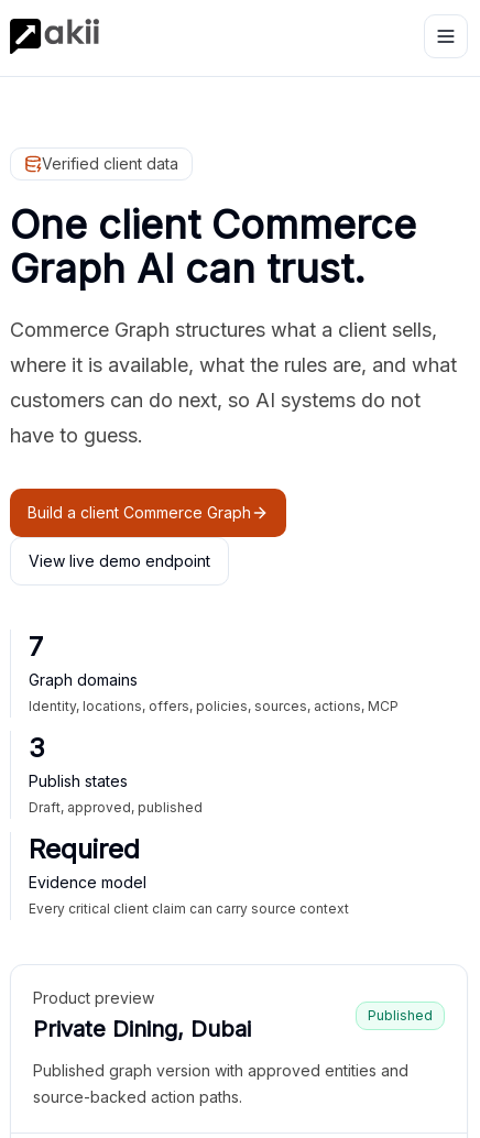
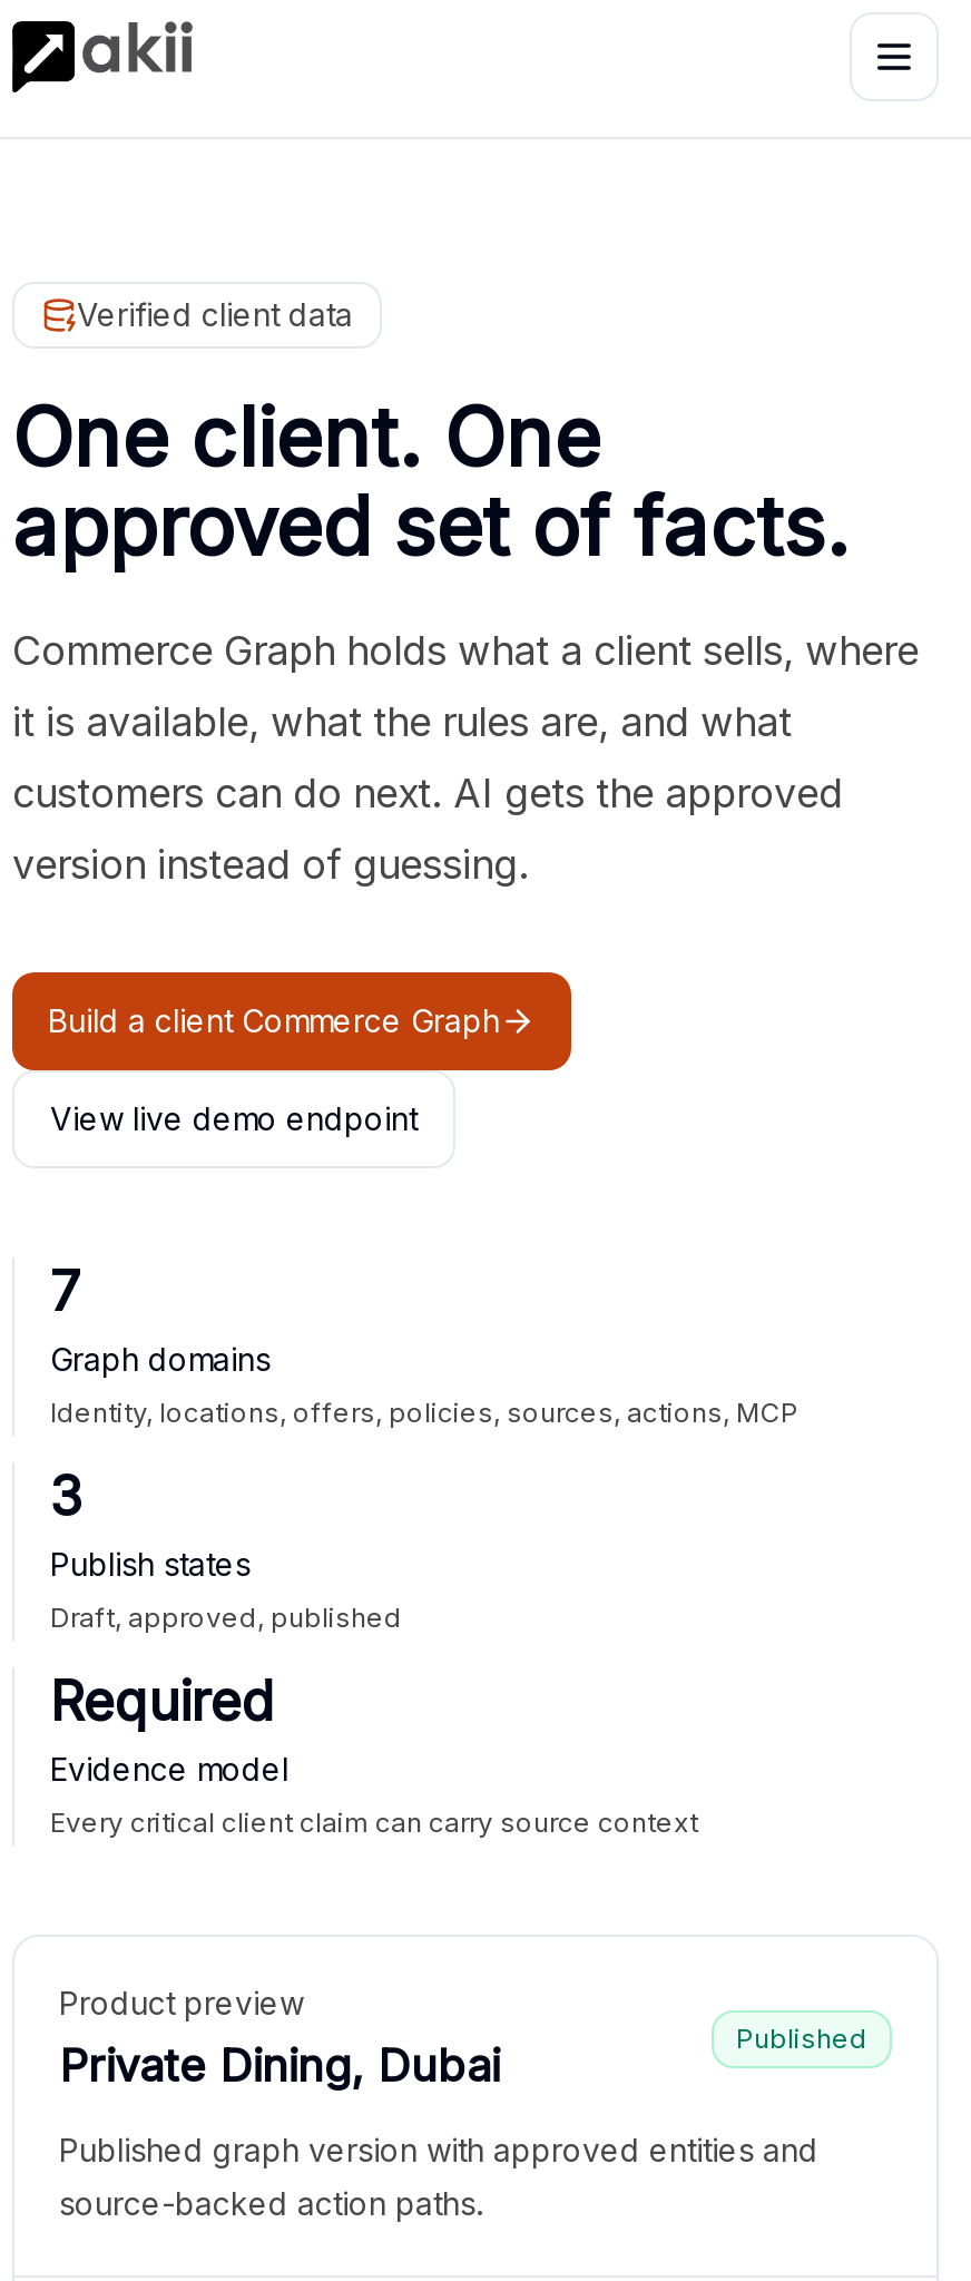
[10,200,416,293] One client Commerce | Graph AI can trust. -> [12,389,850,576] One client. One | approved set of facts.
[10,318,437,341] Commerce Graph structures what a client sells, -> [12,627,919,674] Commerce Graph holds what a client sells, where
[10,353,457,376] where it is available, what the rules are, and what -> [12,698,792,745] it is available, what the rules are, and what
[10,389,421,412] customers can do next, so AI systems do not -> [12,770,843,816] customers can do next. AI gets the approved
[10,424,143,447] have to guess. -> [12,841,529,888] version instead of guessing.

